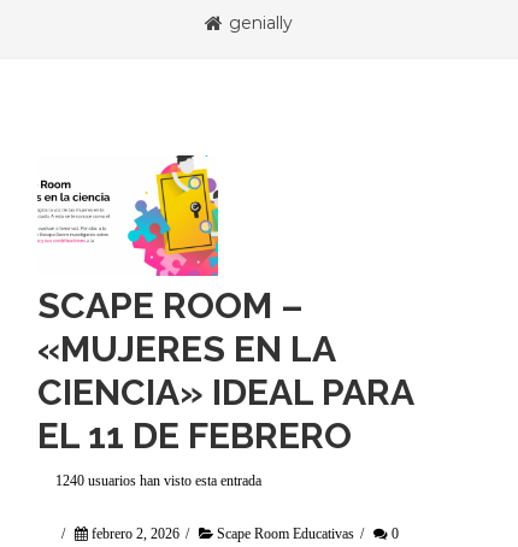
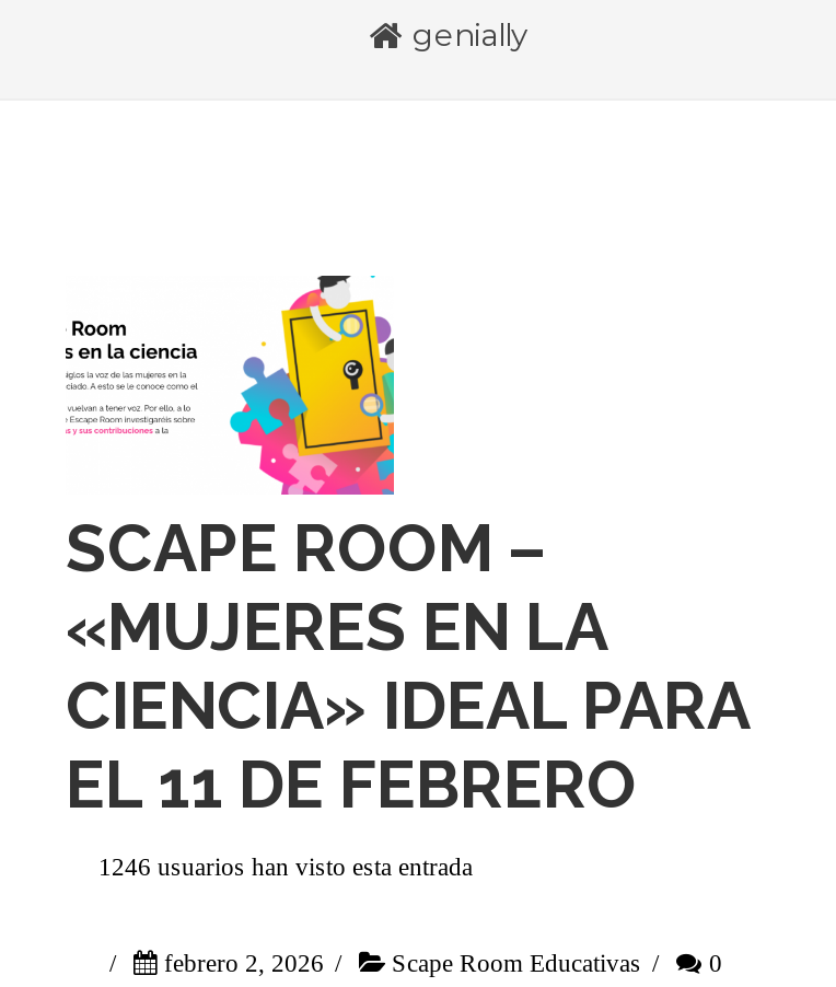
[55,474,261,488] 1240 usuarios han visto esta entrada -> [98,854,473,880] 1246 usuarios han visto esta entrada

